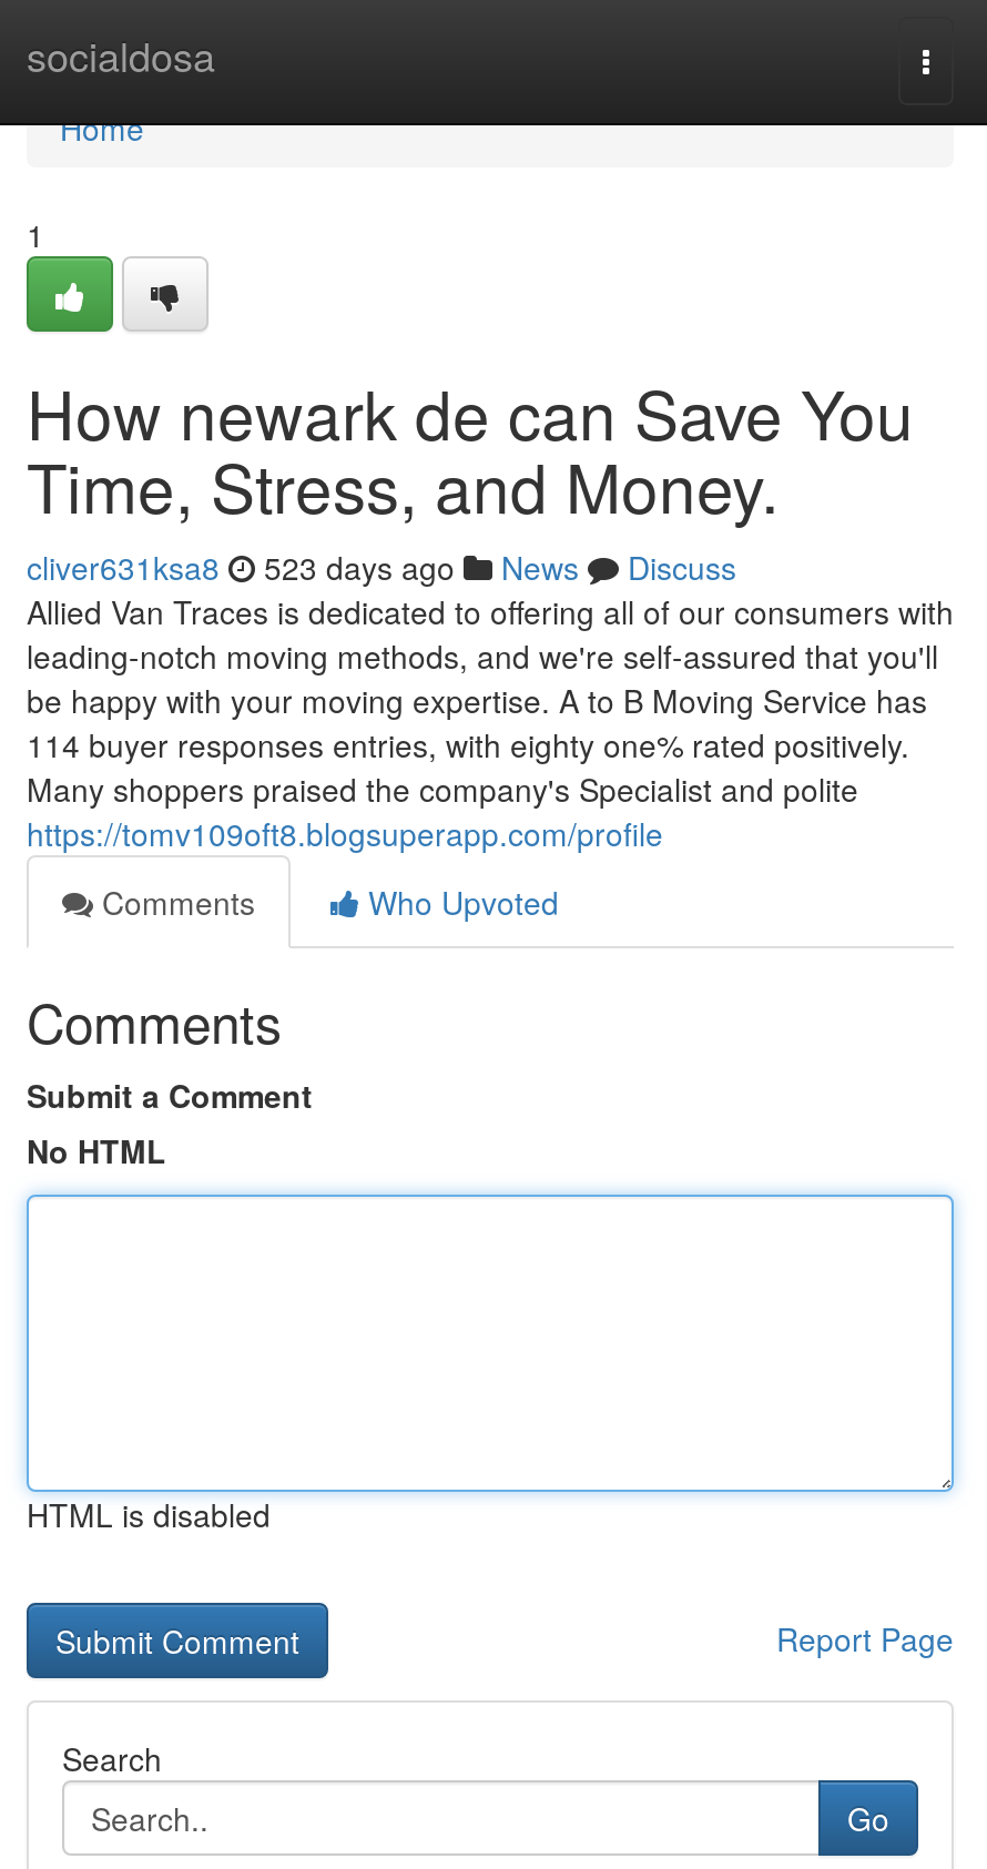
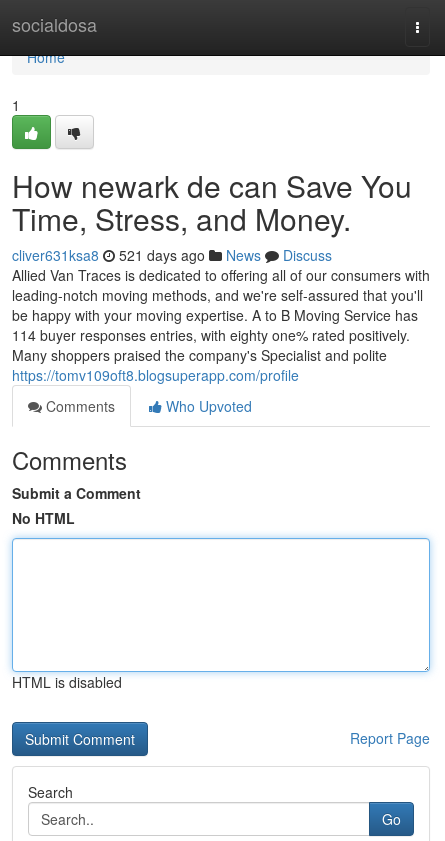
[27,545,736,589] cliver631ksa8 523 days ago News Discuss -> [12,245,332,265] cliver631ksa8 521 days ago News Discuss

